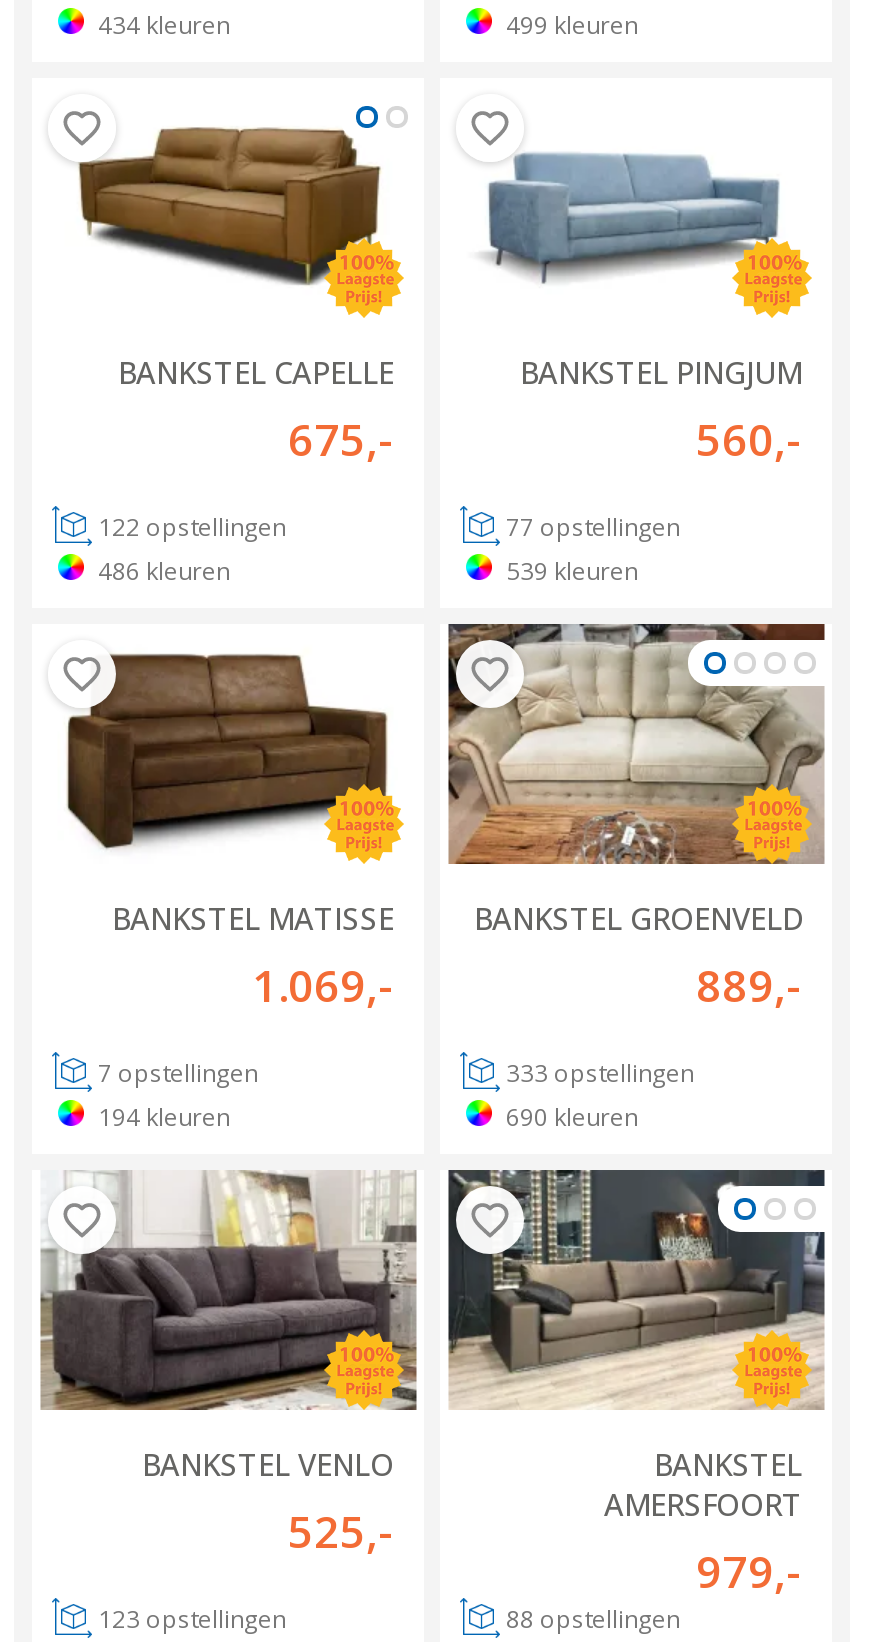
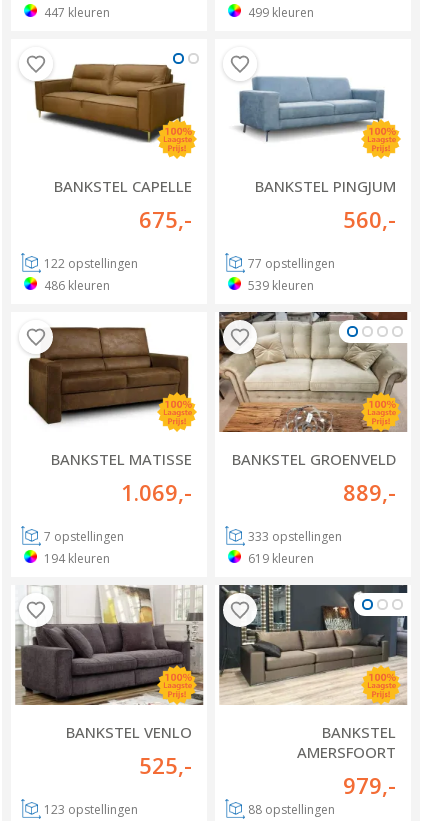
[98,8,230,42] 434 kleuren -> [44,4,110,21] 447 kleuren
[506,1100,638,1134] 690 kleuren -> [248,550,314,567] 619 kleuren

